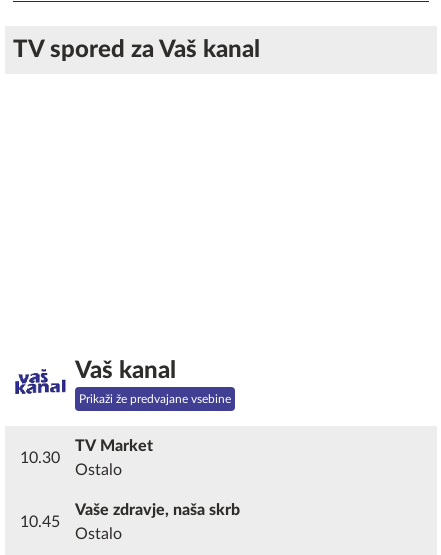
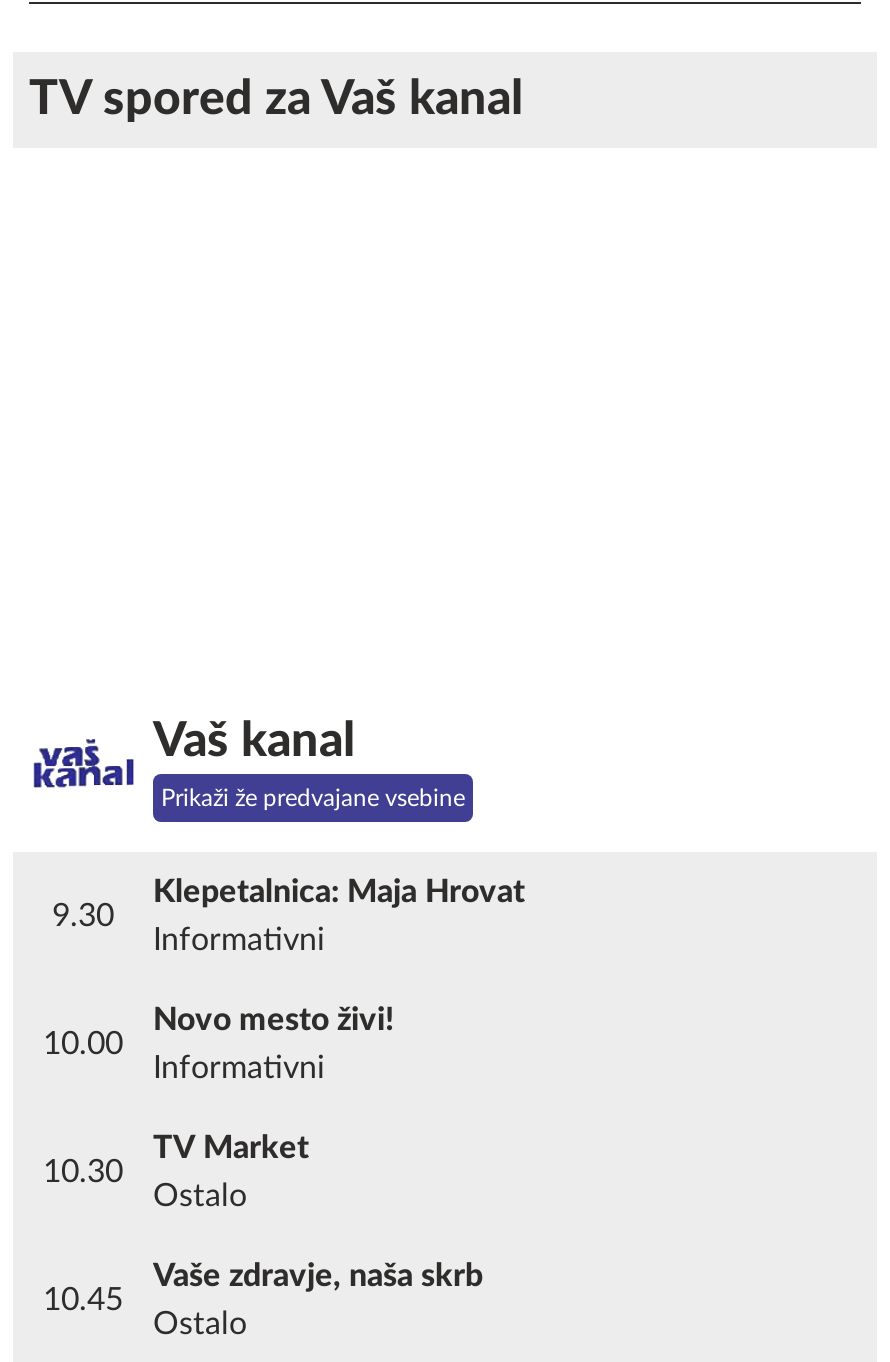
none -> [43,876,525,1060] Klepetalnica: Maja Hrovat | Informativni | 10.00
none -> [52,900,114,932] 9.30
none -> [153,1004,395,1084] Novo mesto živi! | Informativni

